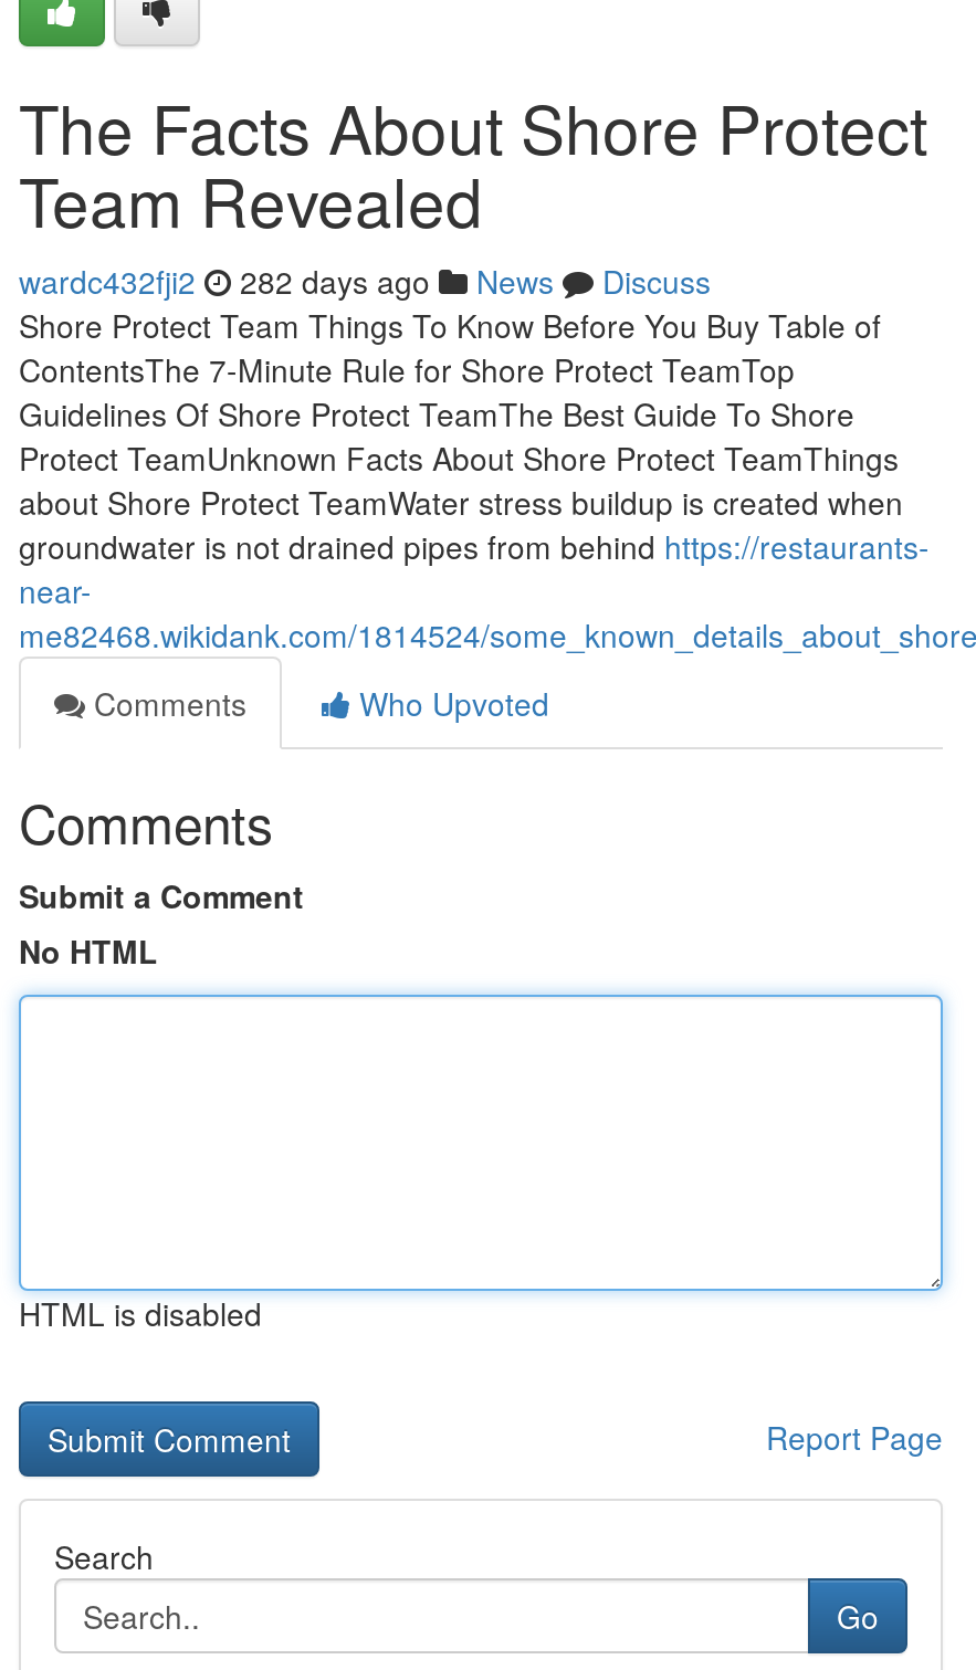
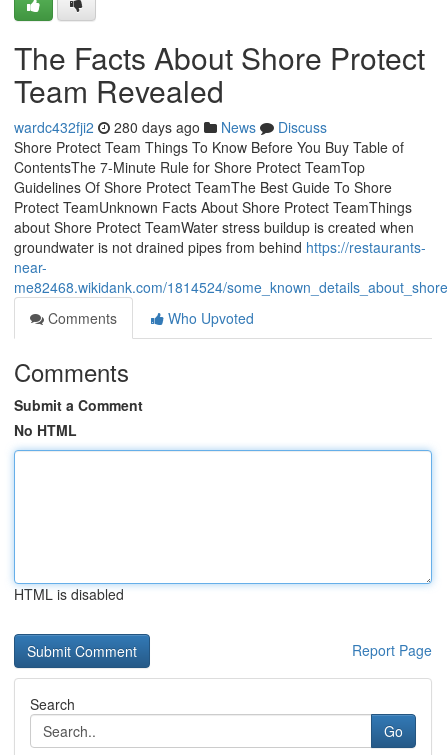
[19,259,711,303] wardc432fji2 282 days ago News Discuss -> [14,117,327,137] wardc432fji2 280 days ago News Discuss

